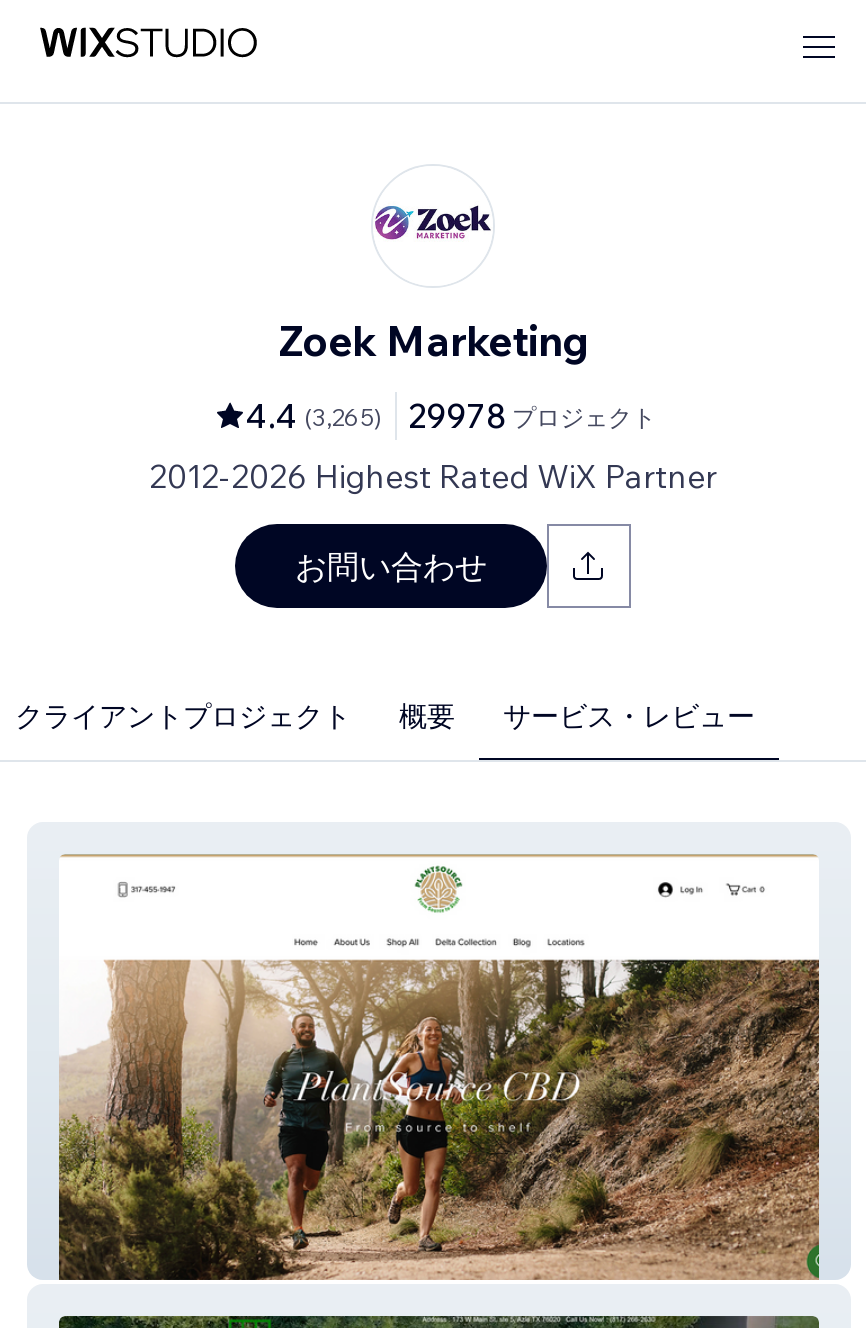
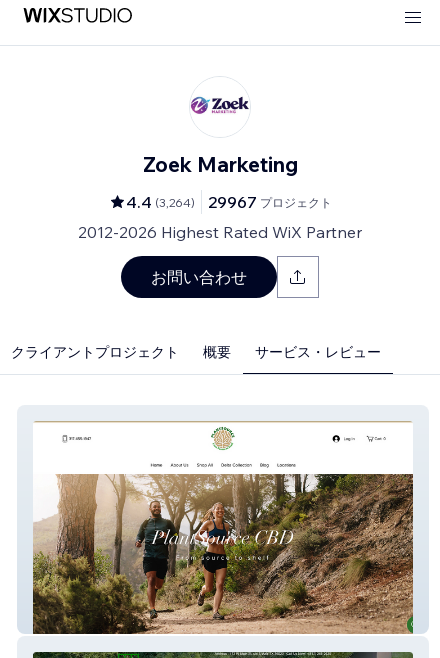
[246,396,382,436] 4.4 (3,265) -> [126,192,195,212] 4.4 (3,264)
[408,396,656,436] 29978 プロジェクト -> [208,192,332,212] 29967 プロジェクト

